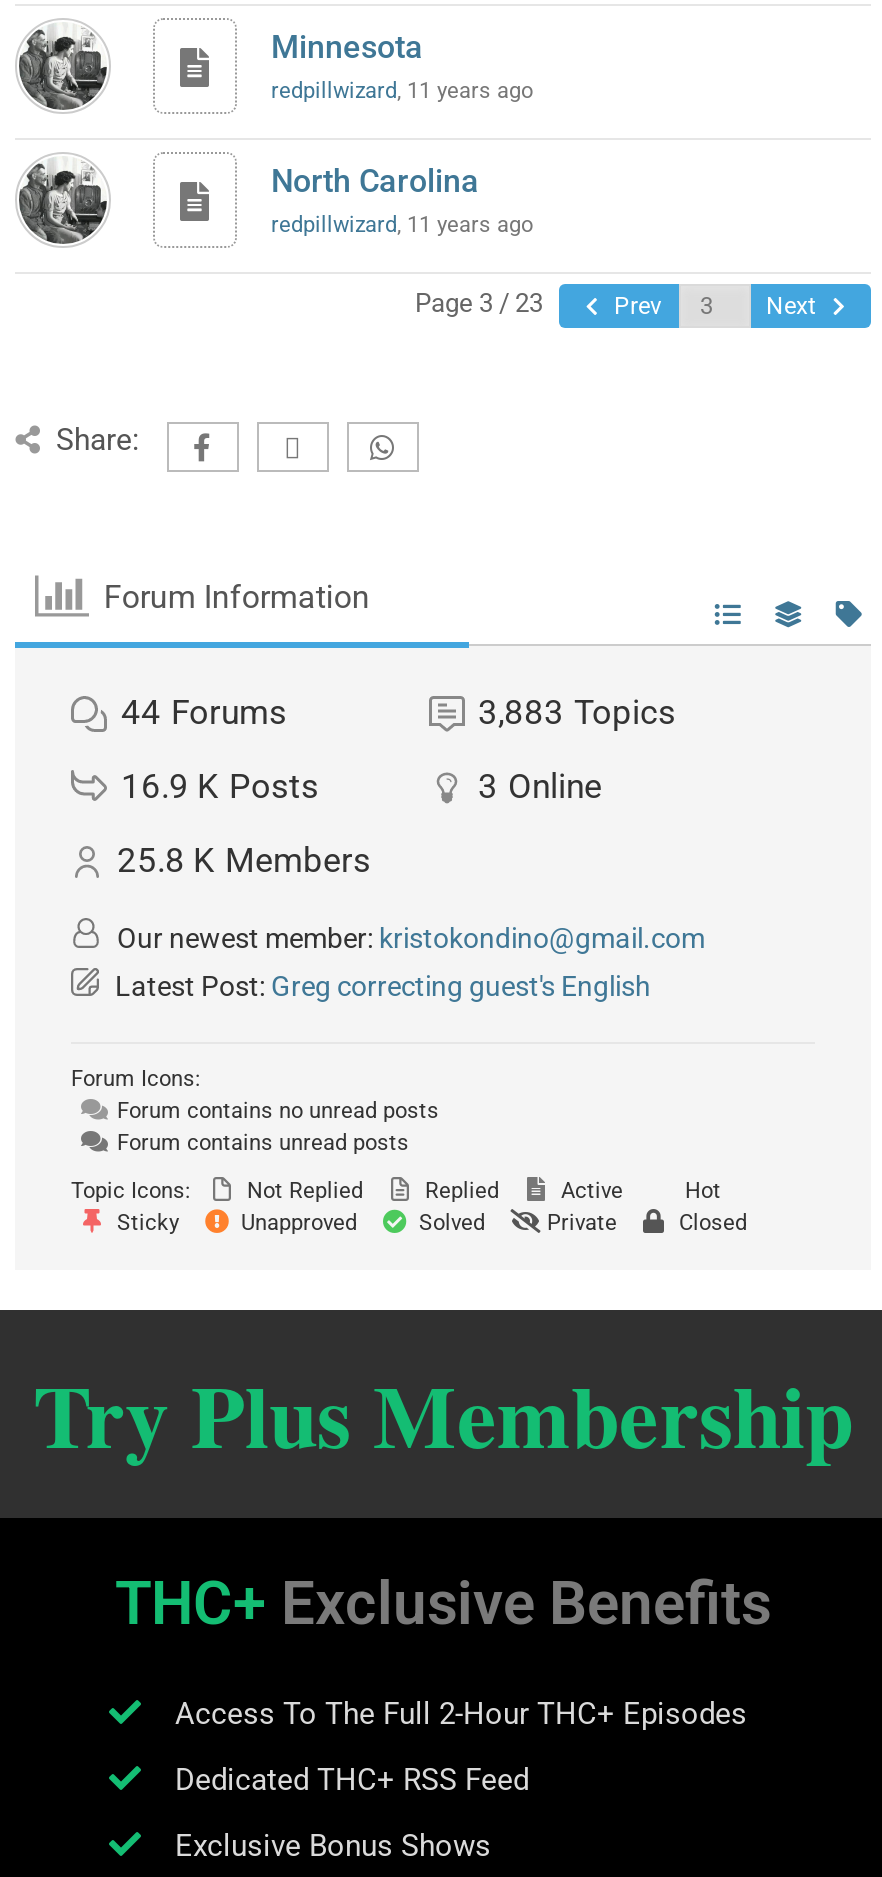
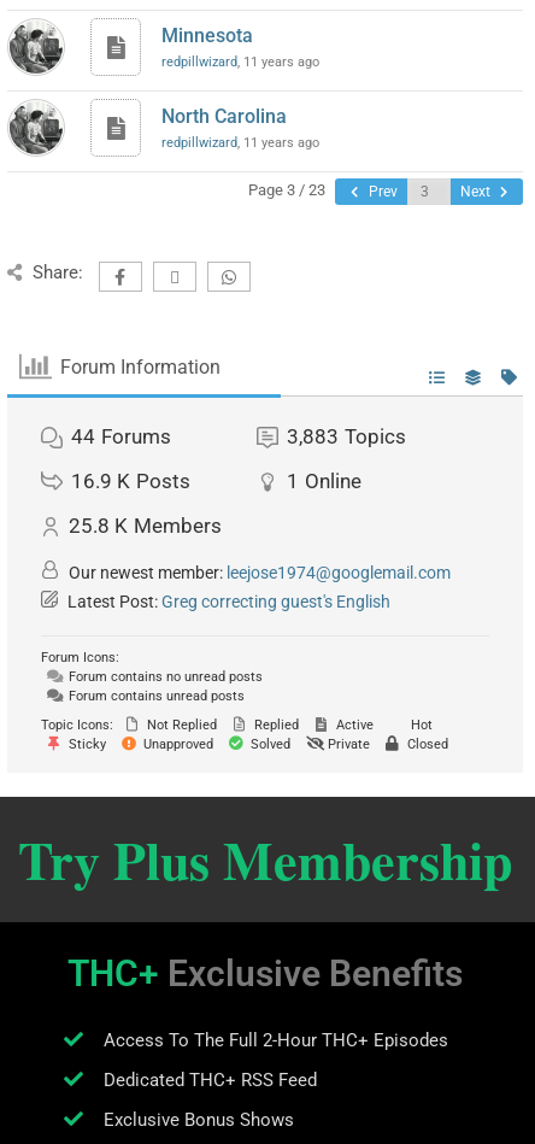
[478,767,602,807] 3 Online -> [286,469,361,493] 1 Online
[111,923,705,955] Our newest member: kristokondino@gmail.com -> [65,563,451,583] Our newest member: leejose1974@googlemail.com

